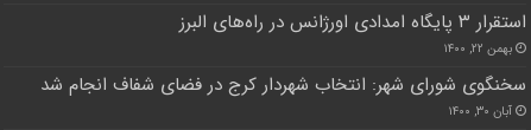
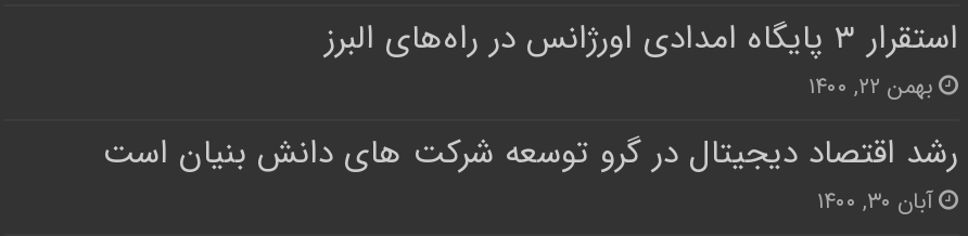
[40,71,526,99] سخنگوی شورای شهر: انتخاب شهردار کرج در فضای شفاف انجام شد -> [103,128,958,180] رشد اقتصاد دیجیتال در گرو توسعه شرکت های دانش بنیان است

